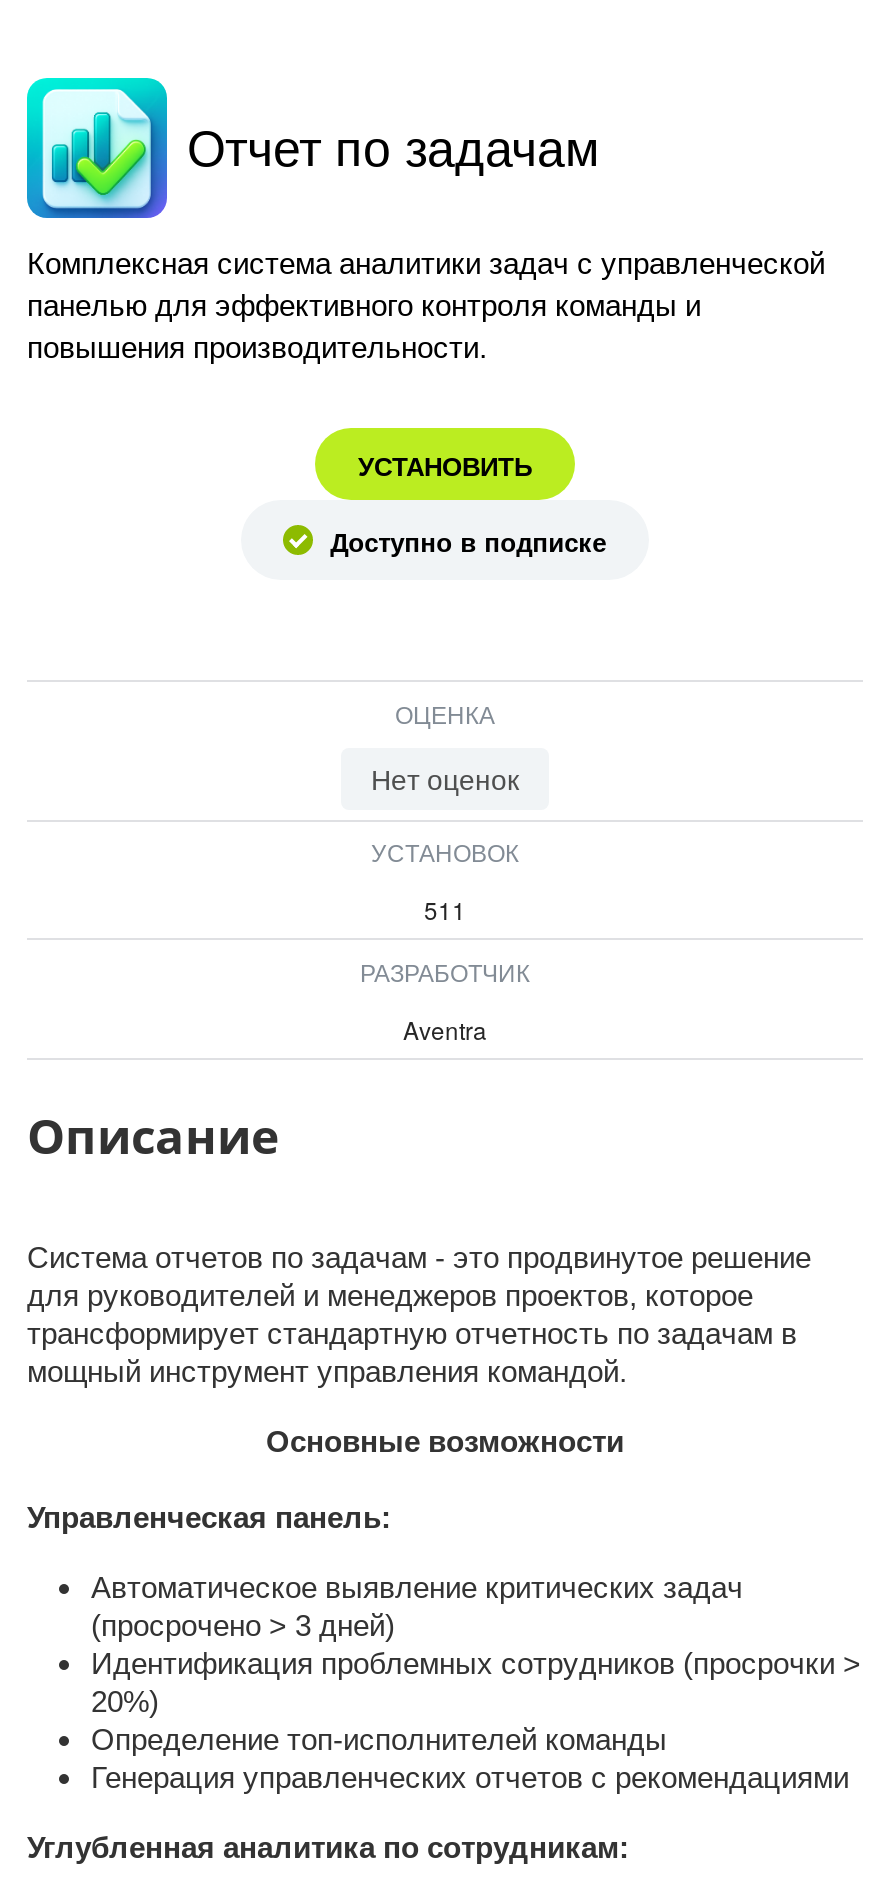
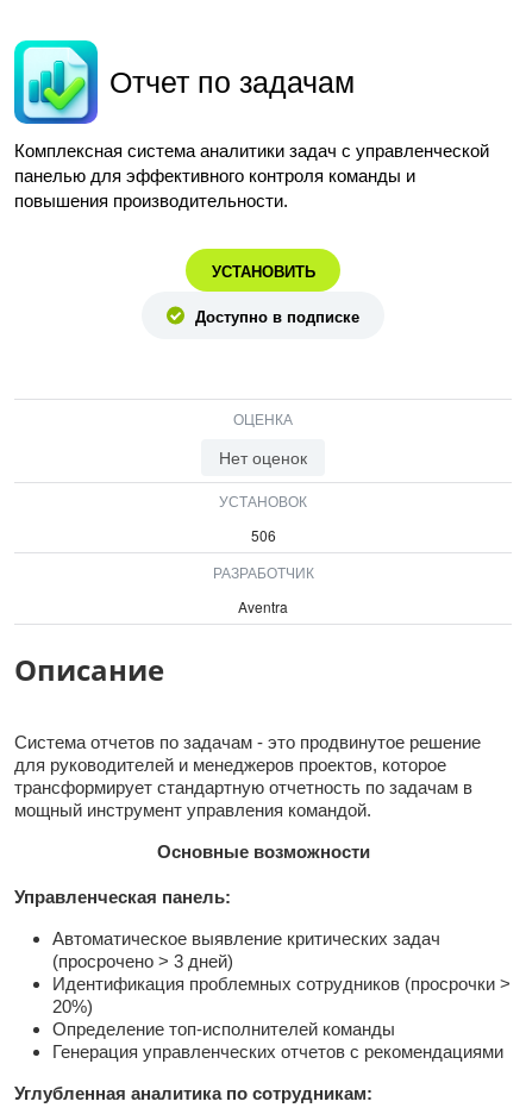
[424,892,466,926] 511 -> [251,525,275,545] 506

